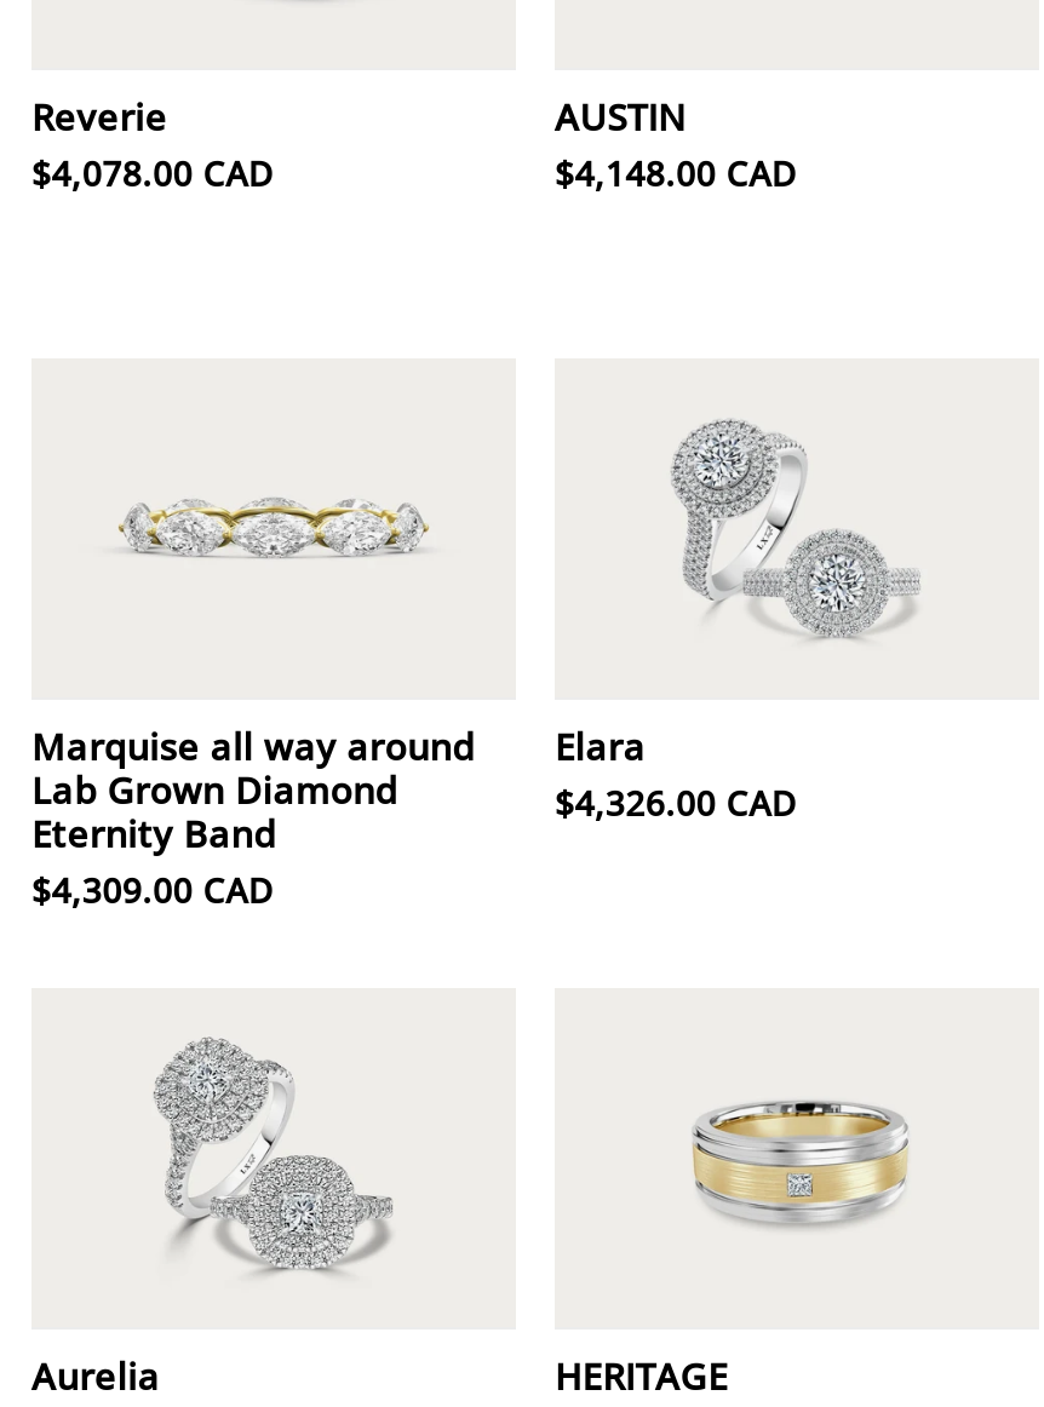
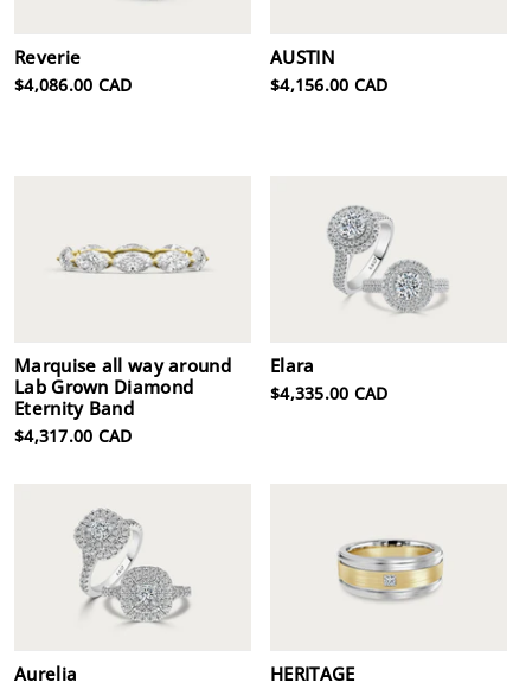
[31,150,273,196] $4,078.00 CAD -> [14,74,132,96] $4,086.00 CAD
[555,150,796,196] $4,148.00 CAD -> [270,74,388,96] $4,156.00 CAD
[555,779,796,825] $4,326.00 CAD -> [270,382,388,404] $4,335.00 CAD
[31,866,273,912] $4,309.00 CAD -> [14,424,132,447] $4,317.00 CAD

